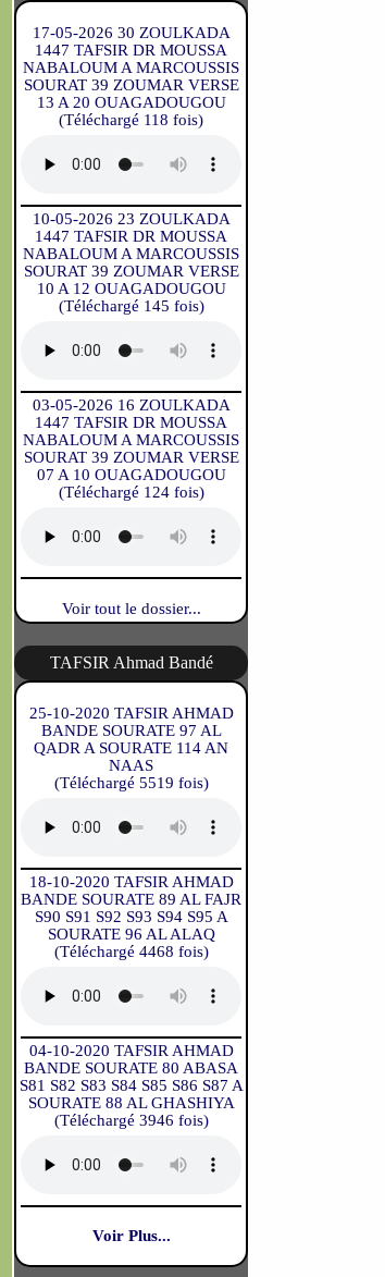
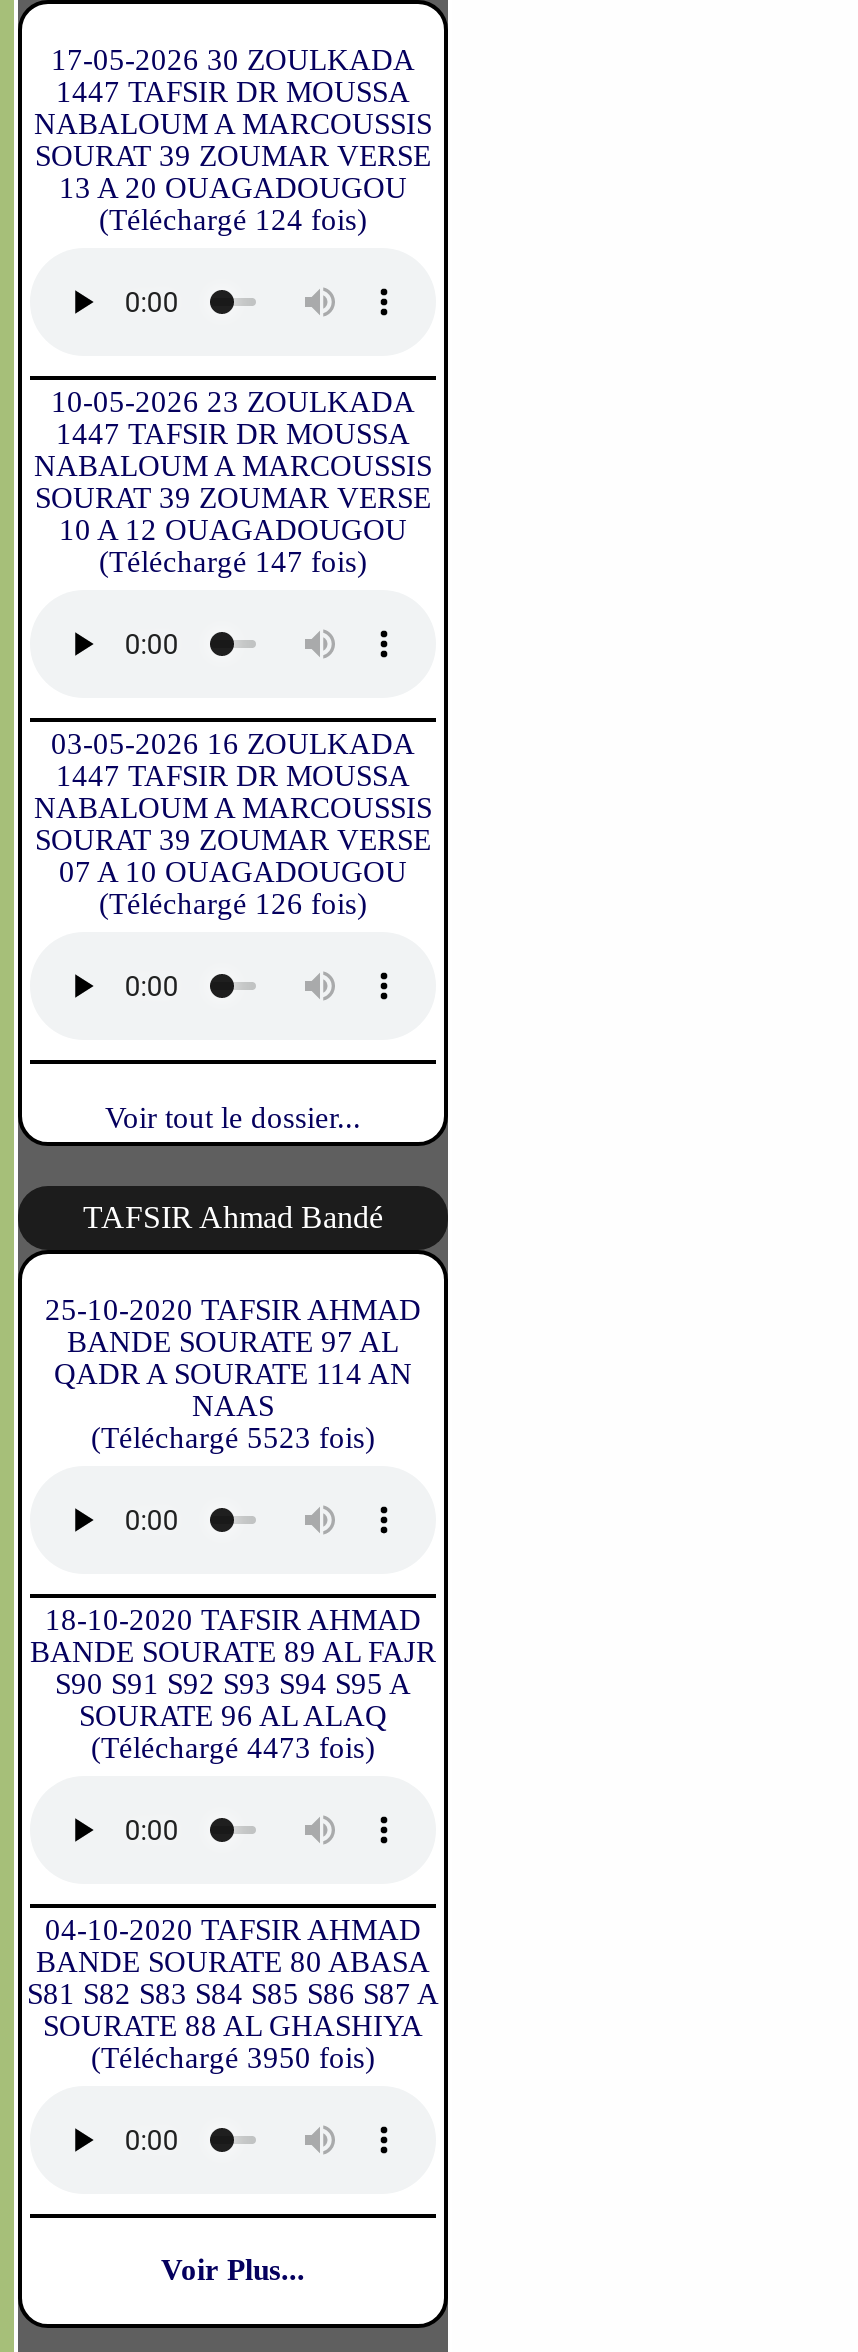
[59,111,203,128] (Téléchargé 118 fois) -> none
[58,297,204,315] (Téléchargé 145 fois) -> [99,546,367,578] (Téléchargé 147 fois)
moved [58,483,204,501] -> [99,204,367,236]: (Téléchargé 124 fois)
none -> [99,888,367,920] (Téléchargé 126 fois)
[54,774,208,791] (Téléchargé 5519 fois) -> [91,1422,375,1454] (Téléchargé 5523 fois)
[54,943,208,960] (Téléchargé 4468 fois) -> [91,1732,375,1764] (Téléchargé 4473 fois)
[54,1112,208,1129] (Téléchargé 3946 fois) -> [91,2042,375,2074] (Téléchargé 3950 fois)

